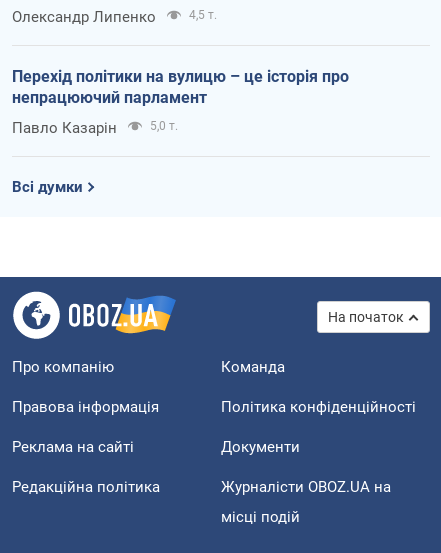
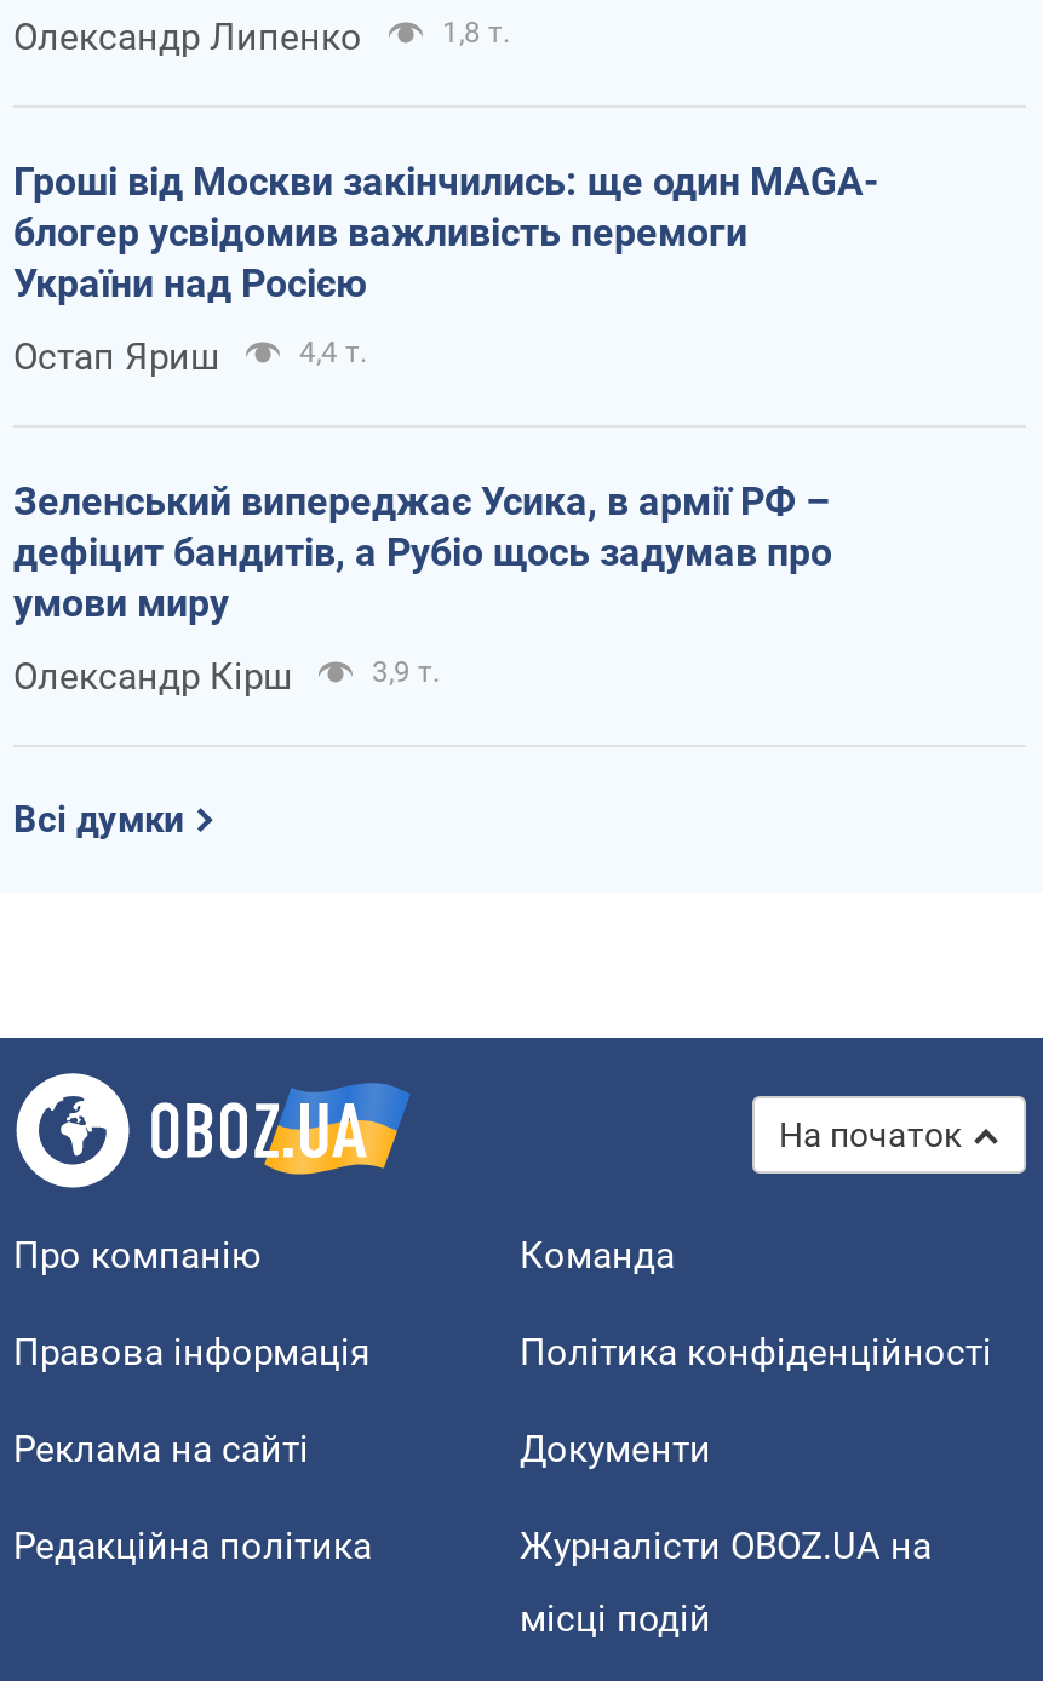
[12,8,349,137] 4,5 т. | Перехід політики на вулицю – це історія про | непрацюючий парламент | Павло Казарін | 5,0 т. -> [13,16,878,700] 1,8 т. | Гроші від Москви закінчились: ще один MAGA- | блогер усвідомив важливість перемоги | України над Росією | Остап Яриш | 4,4 т. | Зеленський випереджає Усика, в армії РФ – | дефіцит бандитів, а Рубіо щось задумав про | умови миру | Олександр Кірш | 3,9 т.

